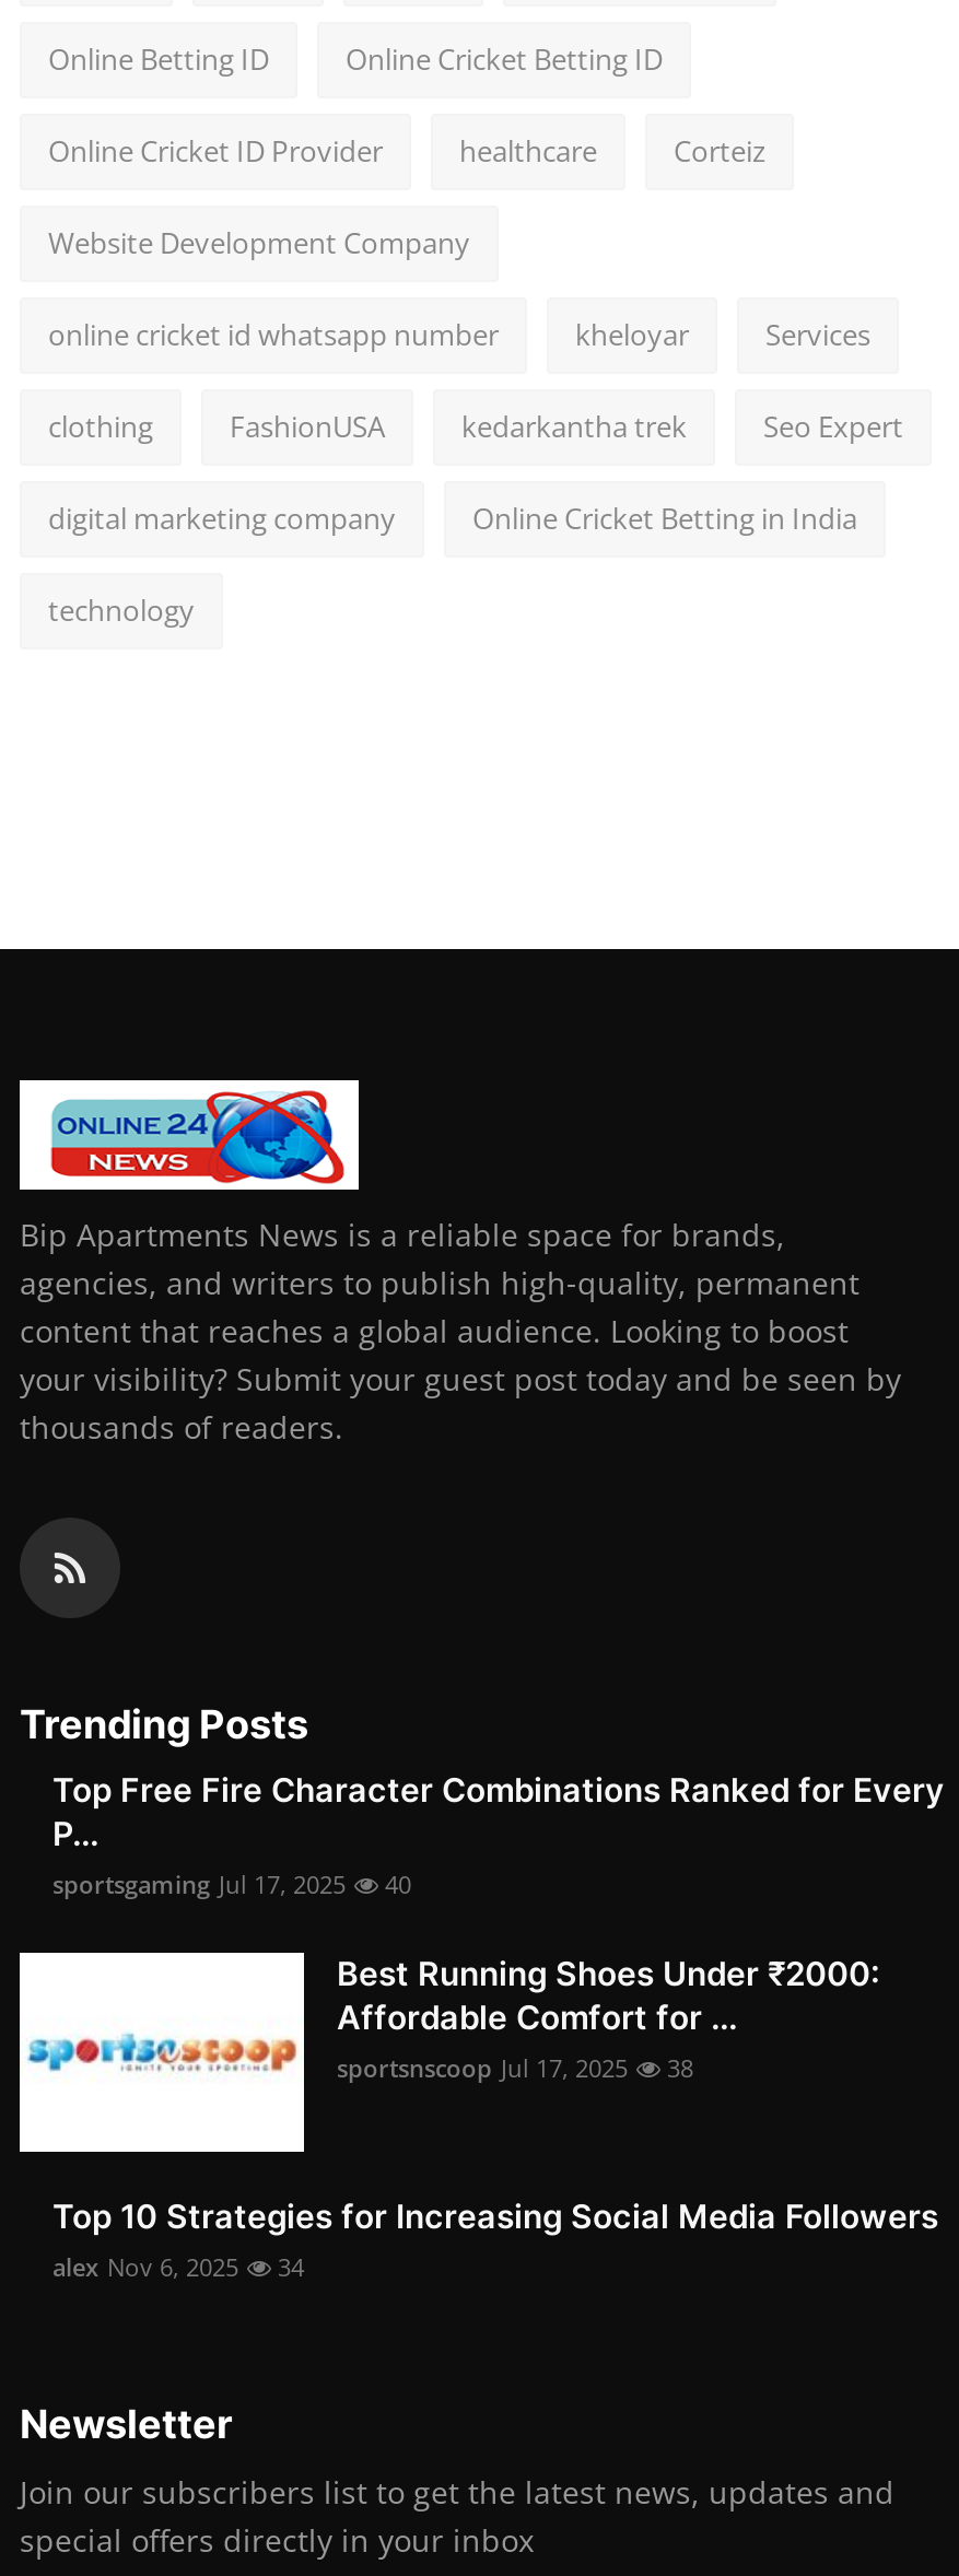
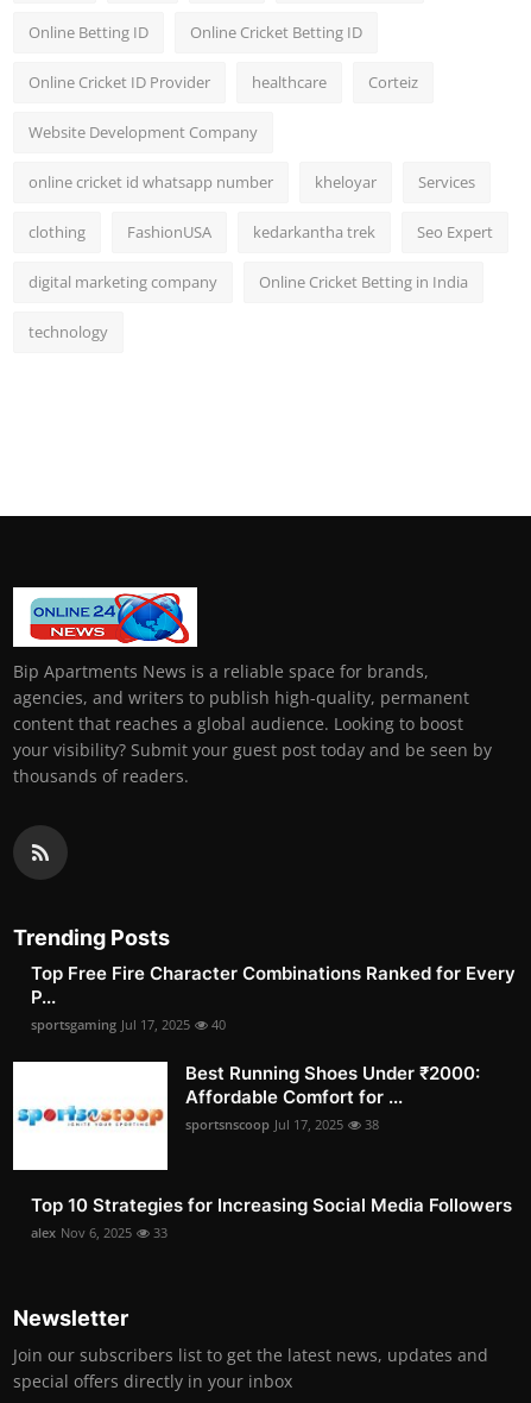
[52,2249,304,2282] alex Nov 6, 2025 34 -> [31,1223,167,1241] alex Nov 6, 2025 33

